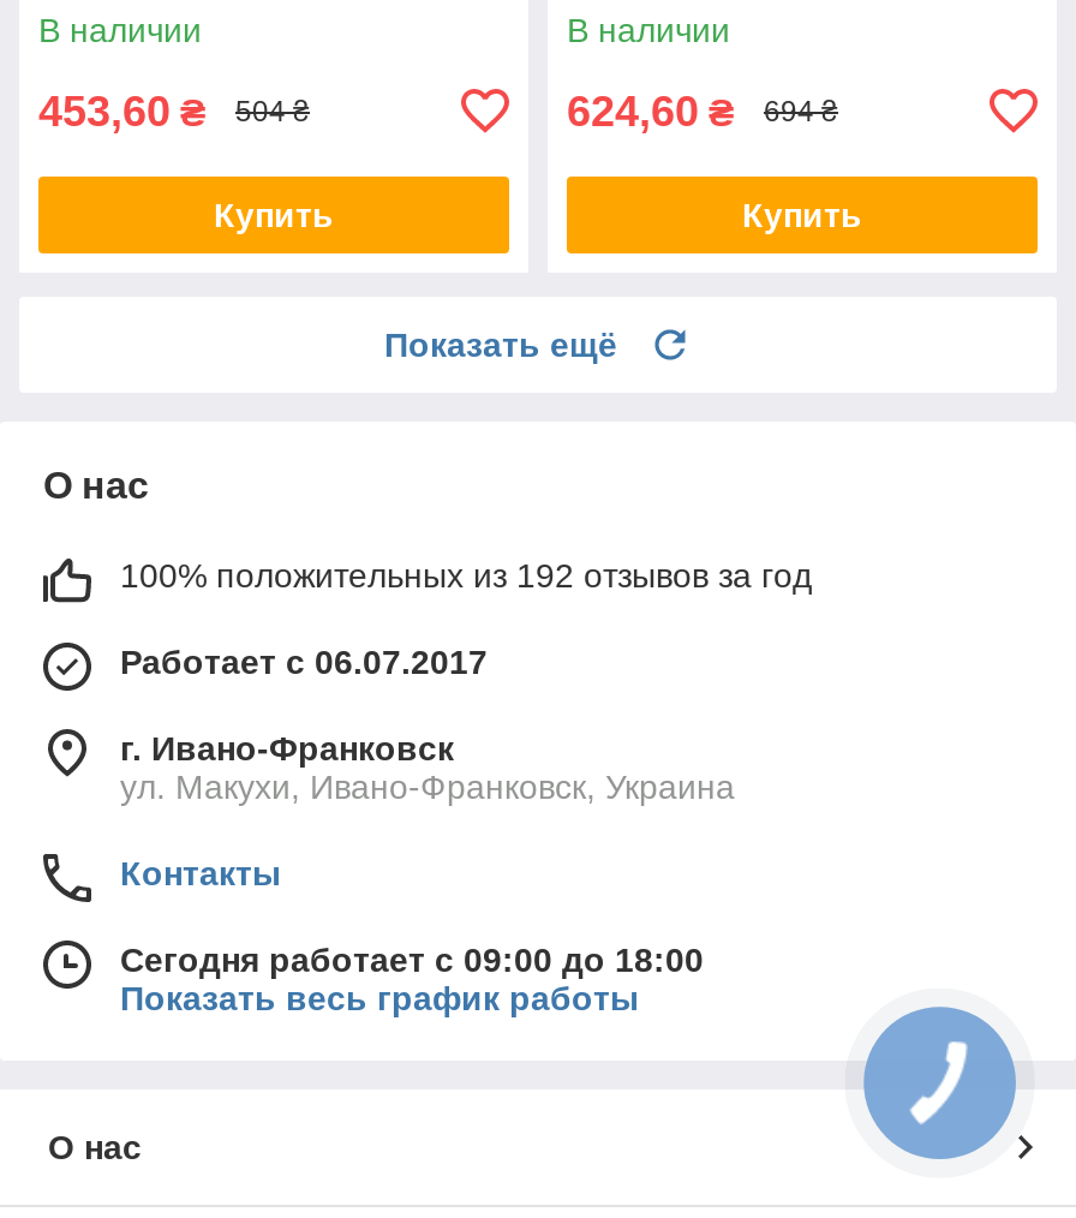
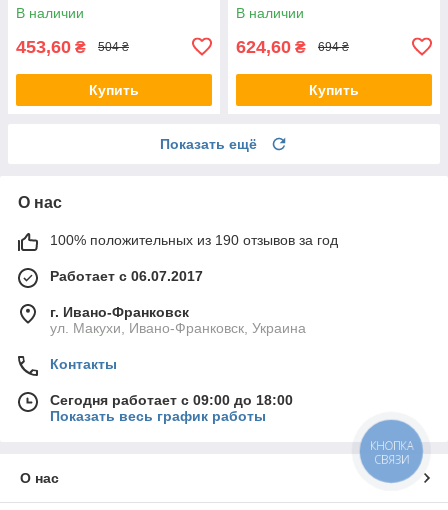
[120,556,812,594] 100% положительных из 192 отзывов за год -> [50,232,338,248] 100% положительных из 190 отзывов за год
none -> [370,438,413,466] КНОПКА | СВЯЗИ

